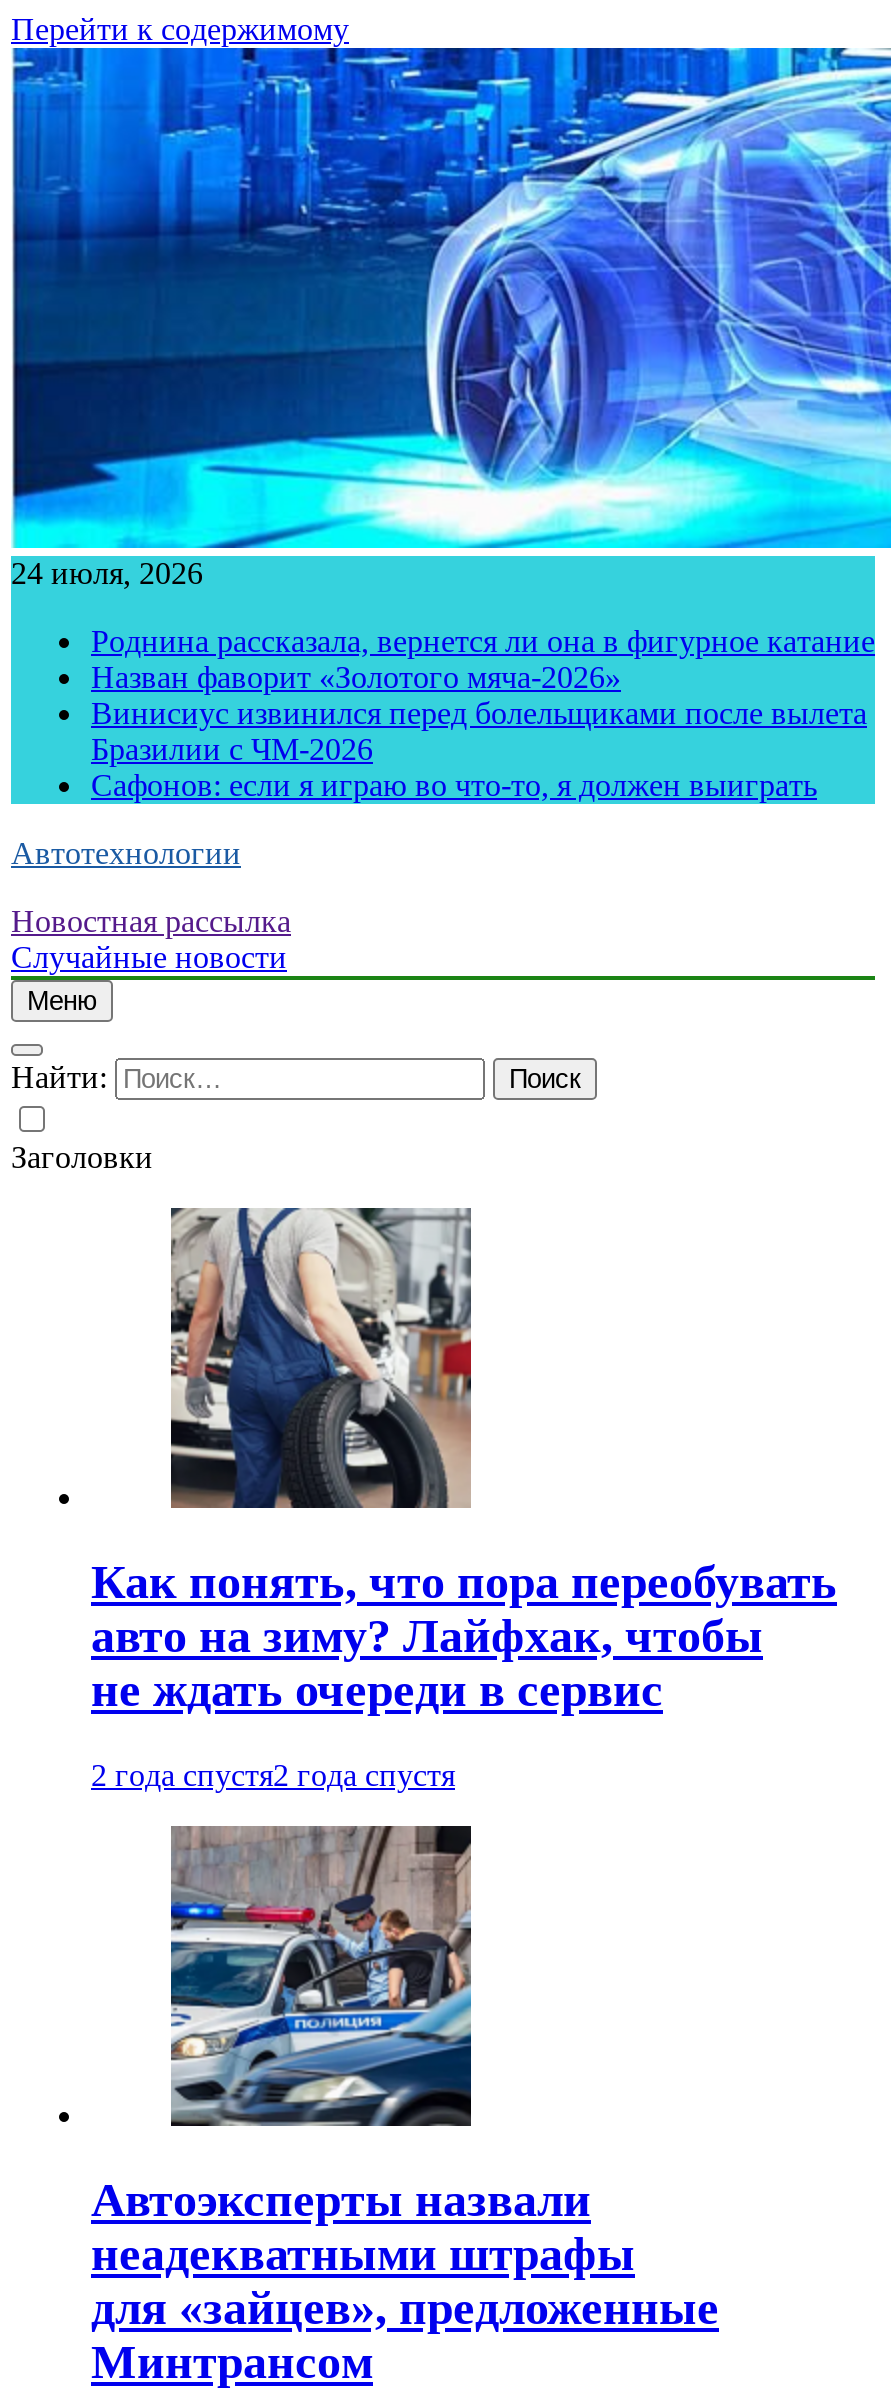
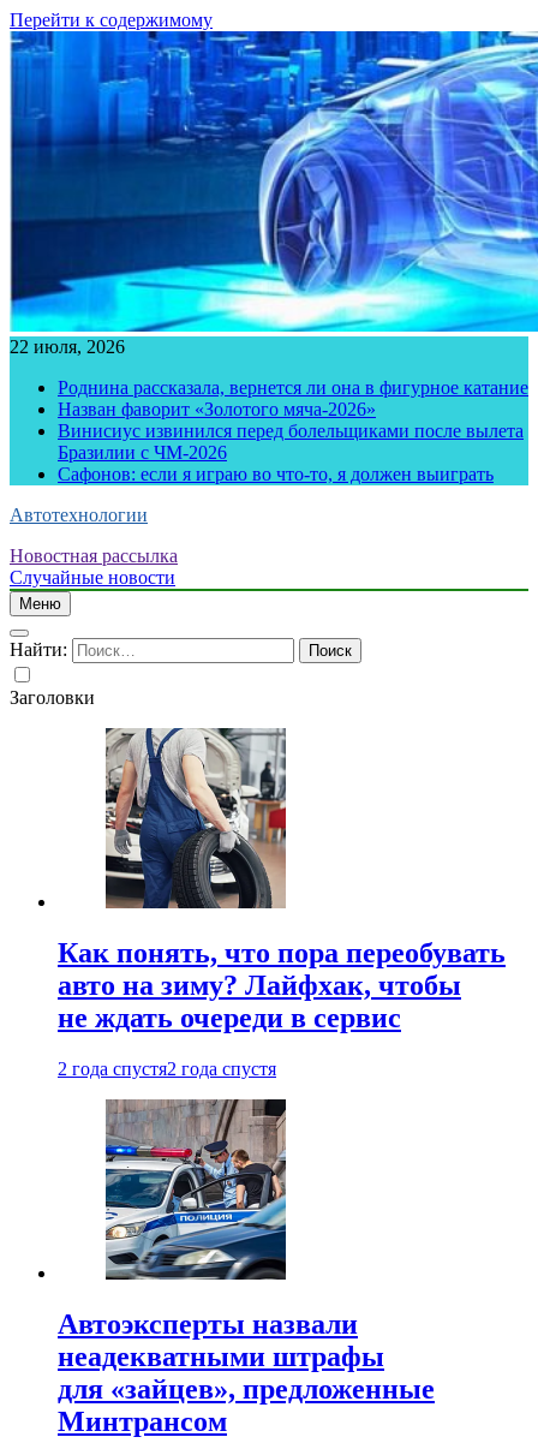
[11,556,203,590] 24 июля, 2026 -> [10,336,125,357] 22 июля, 2026

